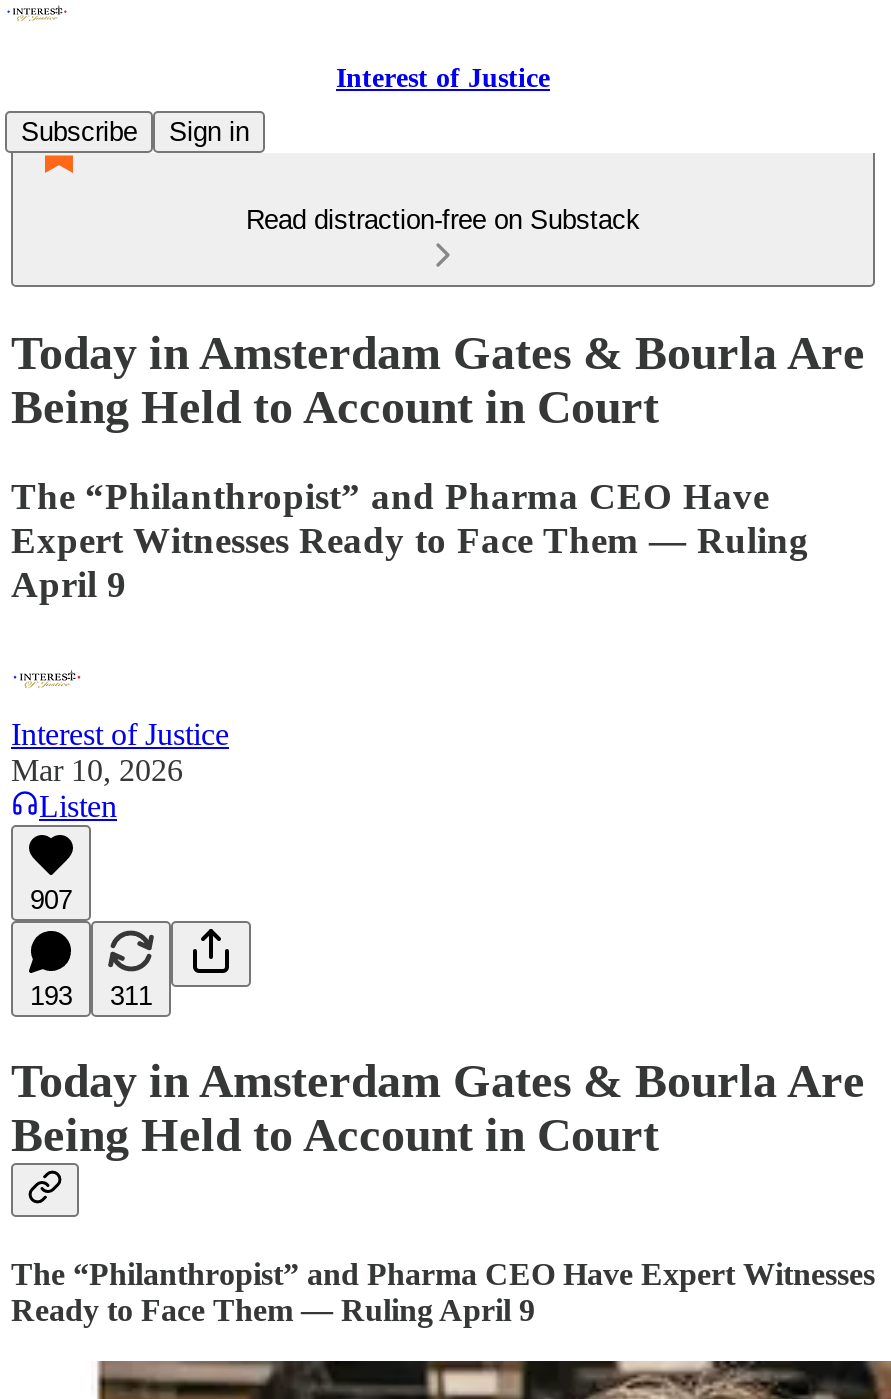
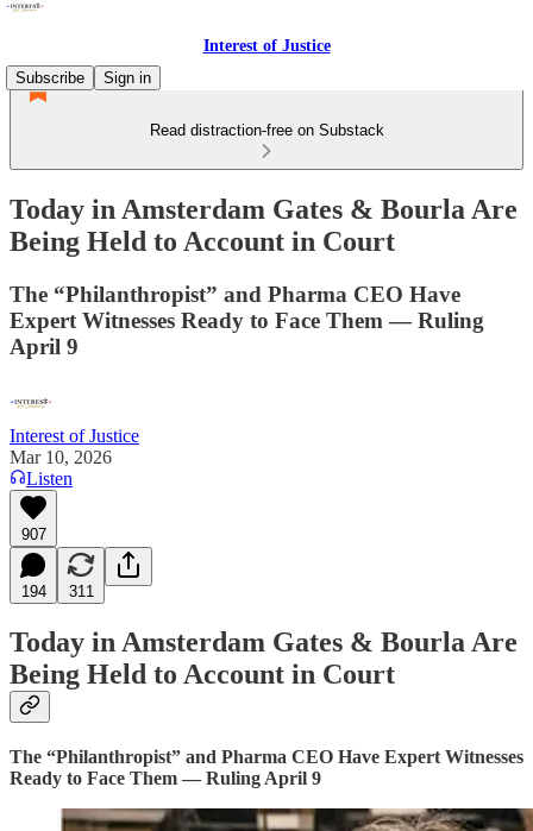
[30,980,152,1010] 193 311 -> [21,582,93,600] 194 311

